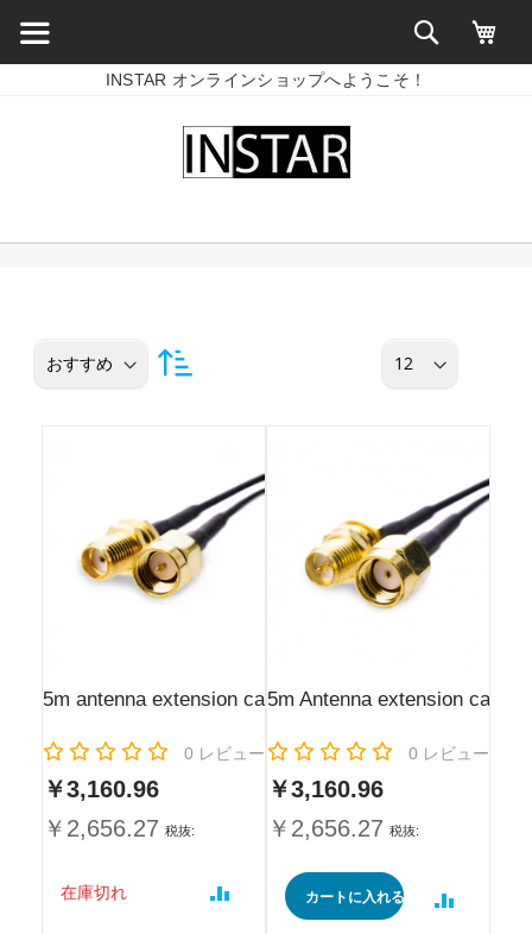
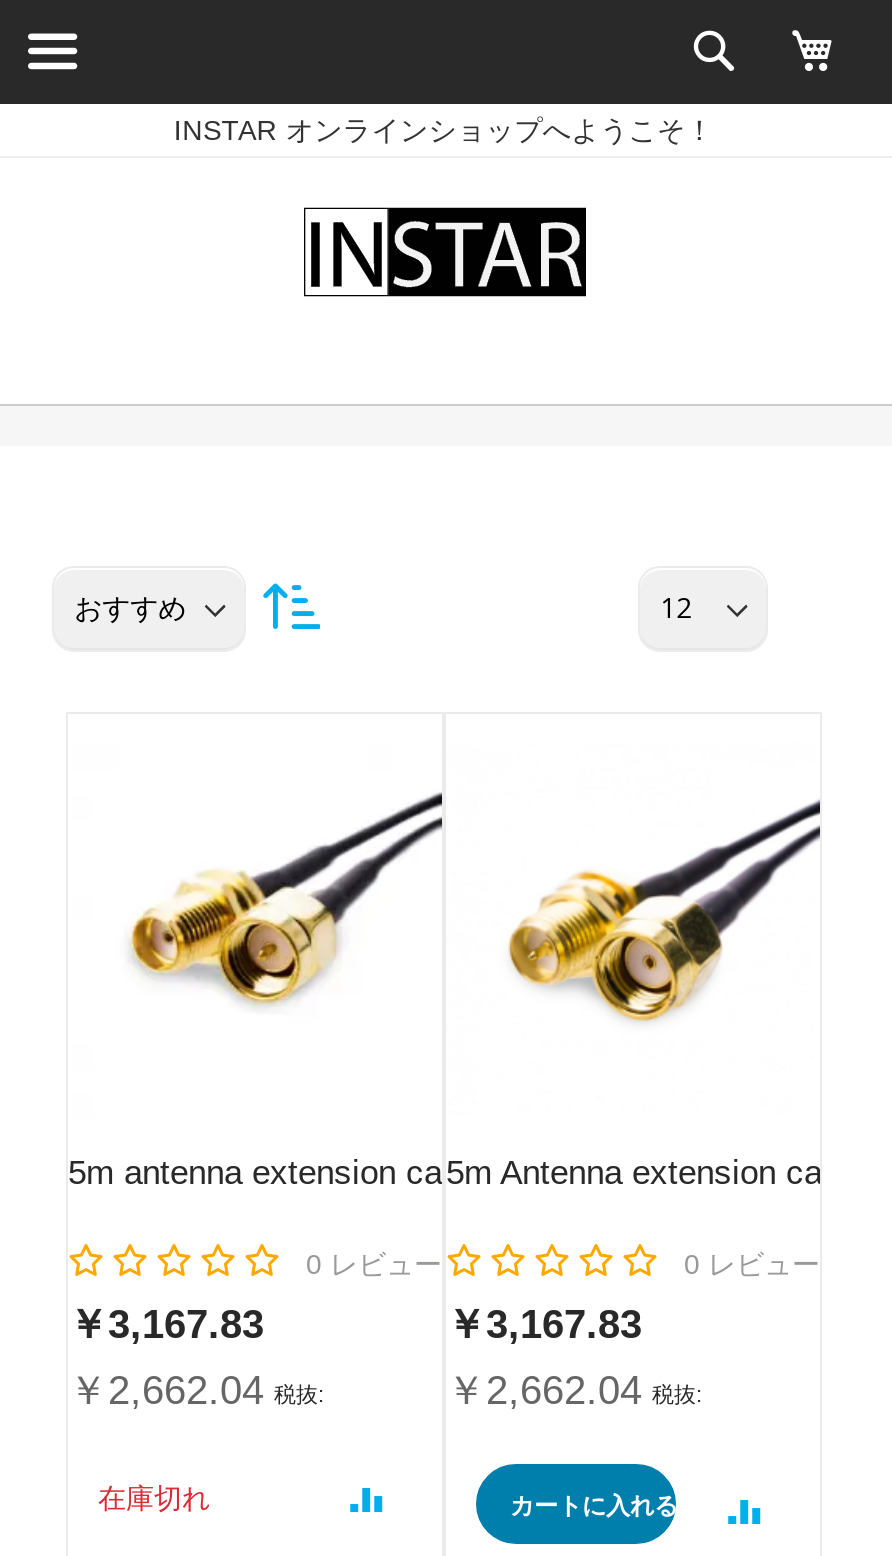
[43,776,159,802] ￥3,160.96 -> [68,1302,264,1346] ￥3,167.83
[267,776,384,802] ￥3,160.96 -> [446,1302,642,1346] ￥3,167.83
[43,815,159,841] ￥2,656.27 -> [68,1368,264,1412] ￥2,662.04
[267,815,384,841] ￥2,656.27 -> [446,1368,642,1412] ￥2,662.04

